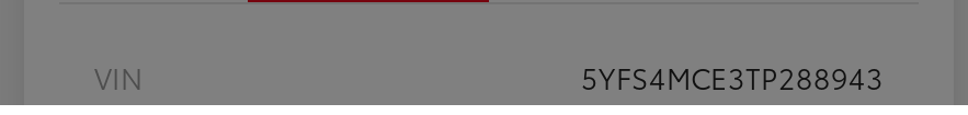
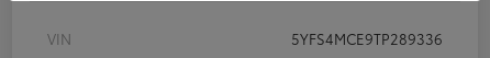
[581,56,884,95] 5YFS4MCE3TP288943 -> [291,28,443,48] 5YFS4MCE9TP289336

